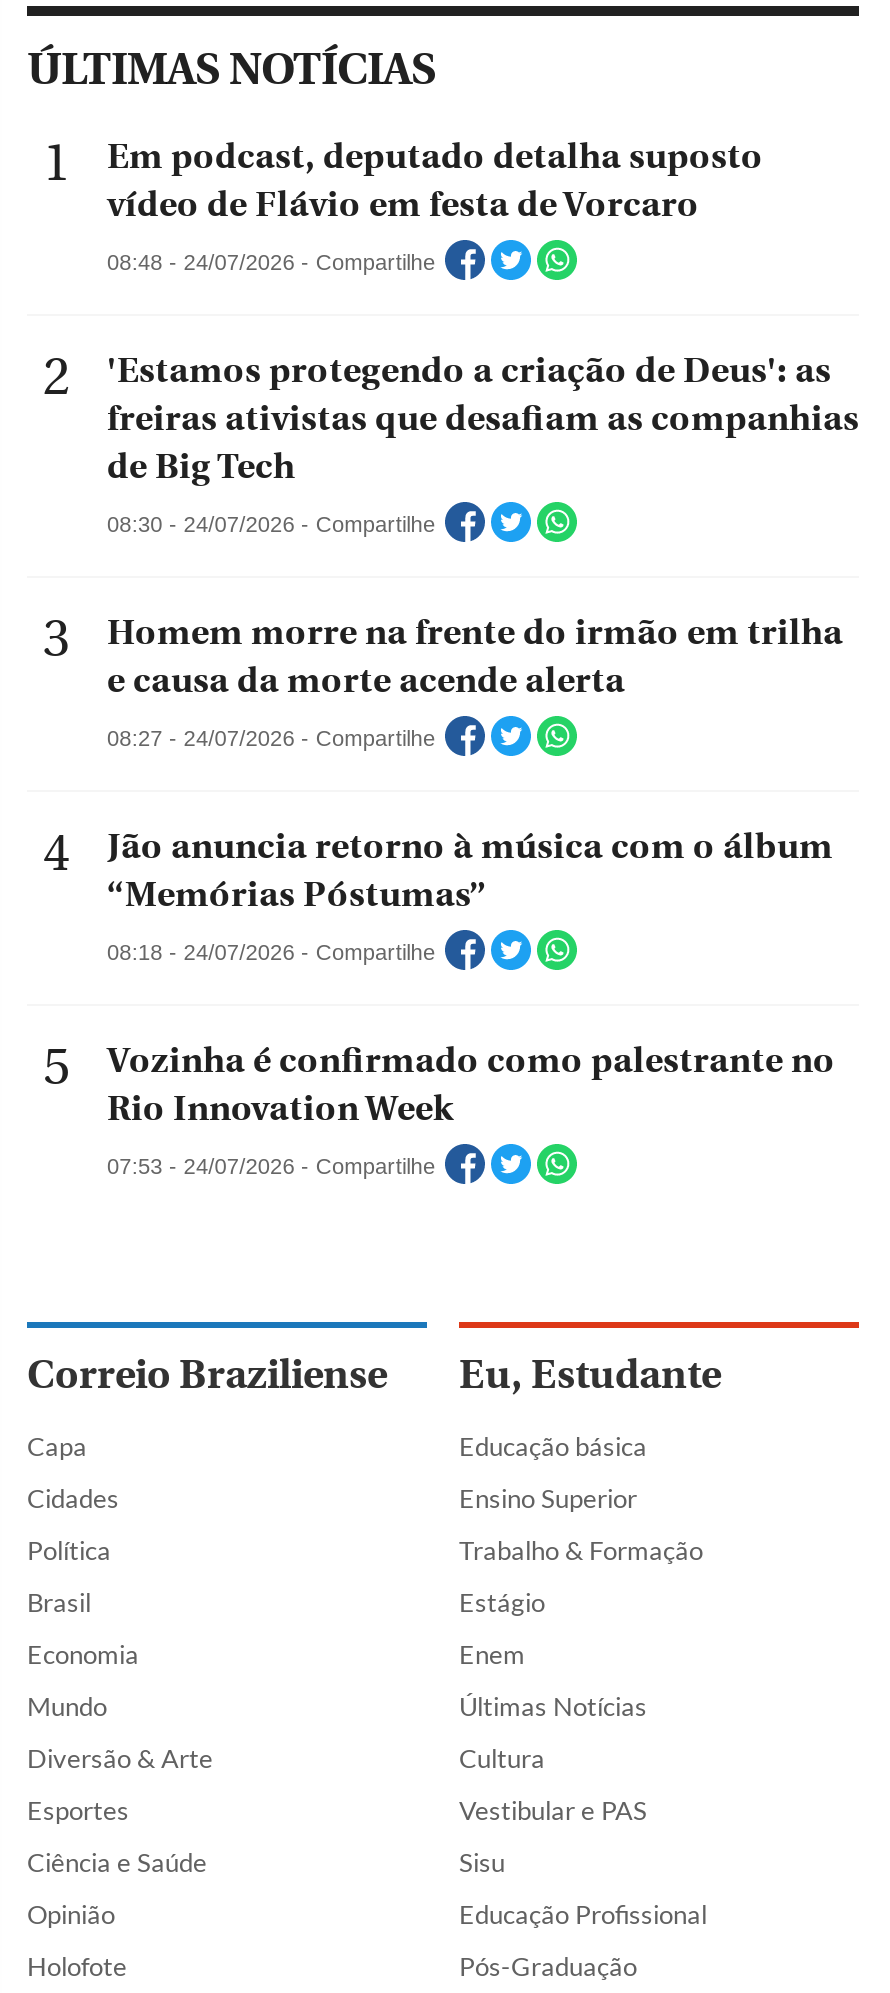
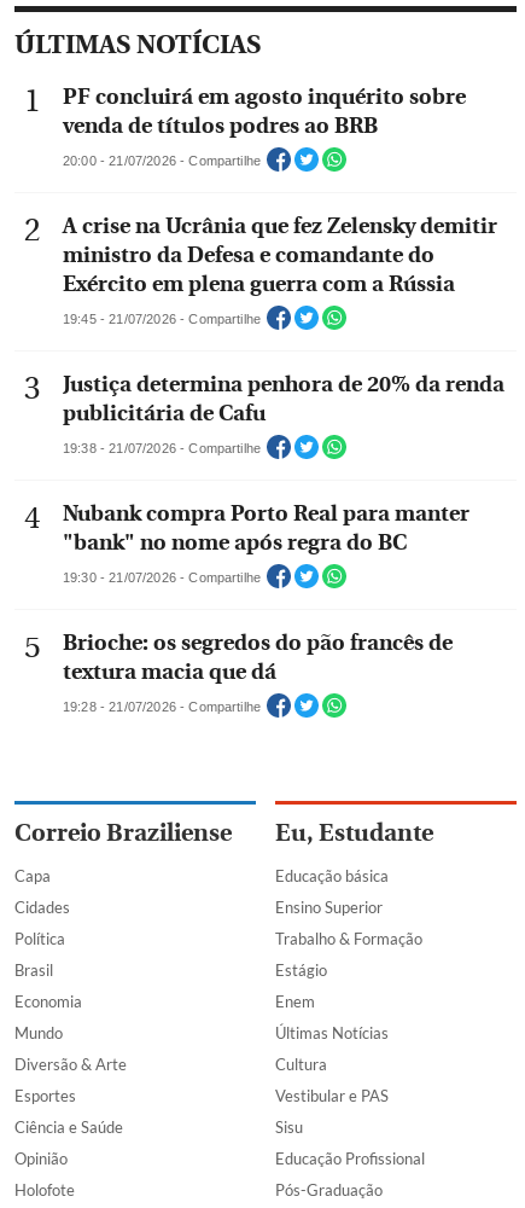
[107,137,763,227] Em podcast, deputado detalha suposto | vídeo de Flávio em festa de Vorcaro -> [63,85,466,139] PF concluirá em agosto inquérito sobre | venda de títulos podres ao BRB
[107,250,435,274] 08:48 - 24/07/2026 - Compartilhe -> [63,153,261,168] 20:00 - 21/07/2026 - Compartilhe
[107,351,859,489] 'Estamos protegendo a criação de Deus': as | freiras ativistas que desafiam as companhias | de Big Tech -> [63,214,497,298] A crise na Ucrânia que fez Zelensky demitir | ministro da Defesa e comandante do | Exército em plena guerra com a Rússia
[107,512,435,536] 08:30 - 24/07/2026 - Compartilhe -> [63,312,261,326] 19:45 - 21/07/2026 - Compartilhe
[107,613,843,703] Homem morre na frente do irmão em trilha | e causa da morte acende alerta -> [63,373,504,427] Justiça determina penhora de 20% da renda | publicitária de Cafu
[107,726,435,750] 08:27 - 24/07/2026 - Compartilhe -> [63,441,261,455] 19:38 - 21/07/2026 - Compartilhe
[107,827,833,917] Jão anuncia retorno à música com o álbum | “Memórias Póstumas” -> [63,502,469,556] Nubank compra Porto Real para manter | "bank" no nome após regra do BC
[107,940,435,964] 08:18 - 24/07/2026 - Compartilhe -> [63,570,261,585] 19:30 - 21/07/2026 - Compartilhe
[107,1041,835,1131] Vozinha é confirmado como palestrante no | Rio Innovation Week -> [63,631,453,685] Brioche: os segredos do pão francês de | textura macia que dá
[107,1154,435,1178] 07:53 - 24/07/2026 - Compartilhe -> [63,699,261,714] 19:28 - 21/07/2026 - Compartilhe

